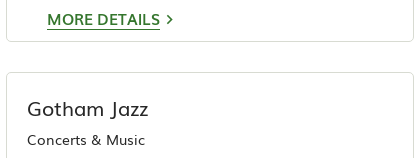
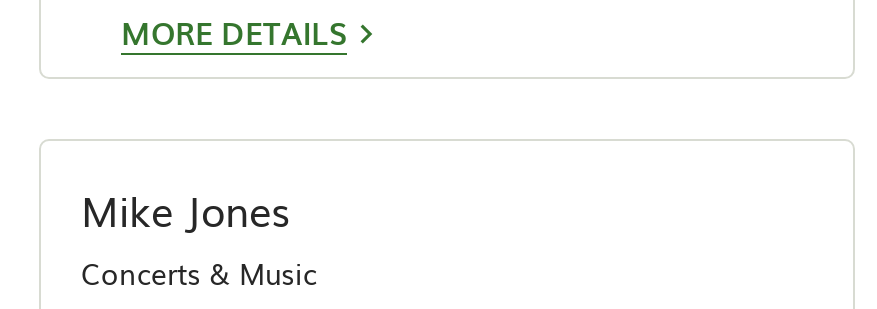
[27,92,148,122] Gotham Jazz -> [81,179,291,239] Mike Jones

